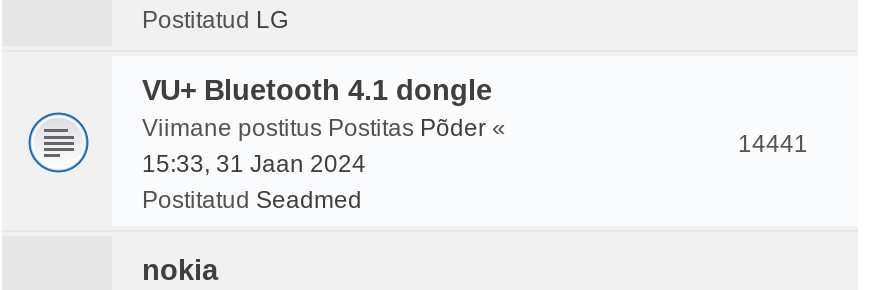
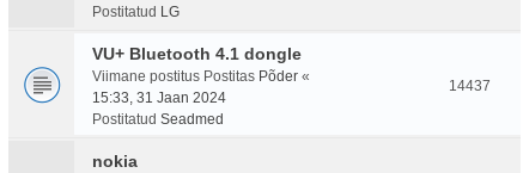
[738,130,808,158] 14441 -> [449,78,491,94] 14437

